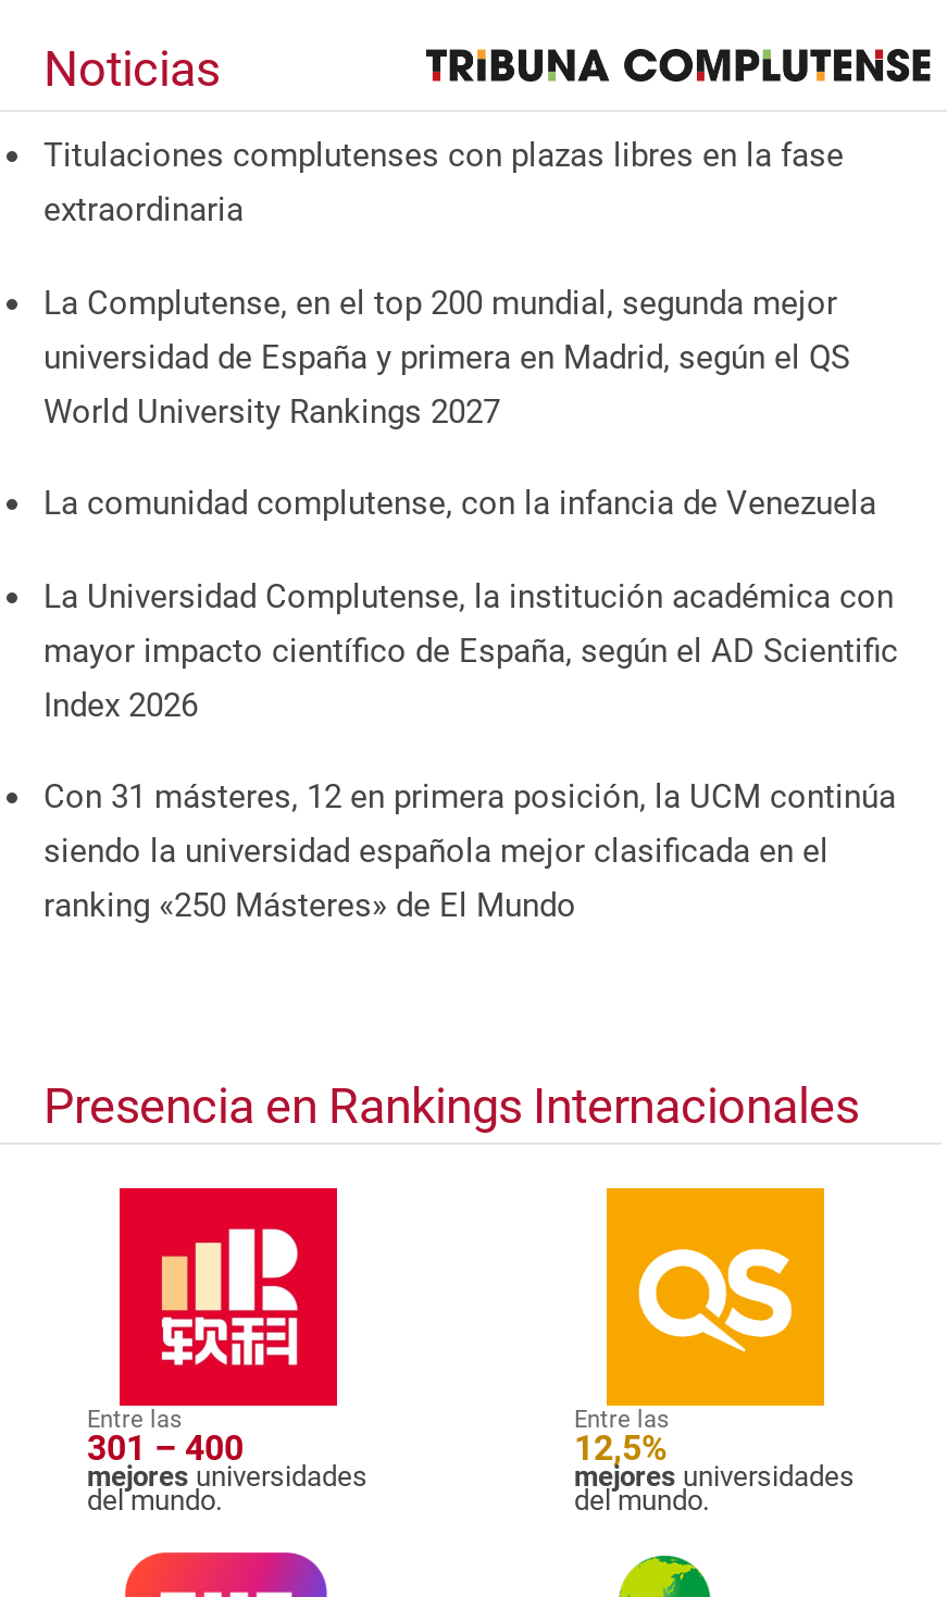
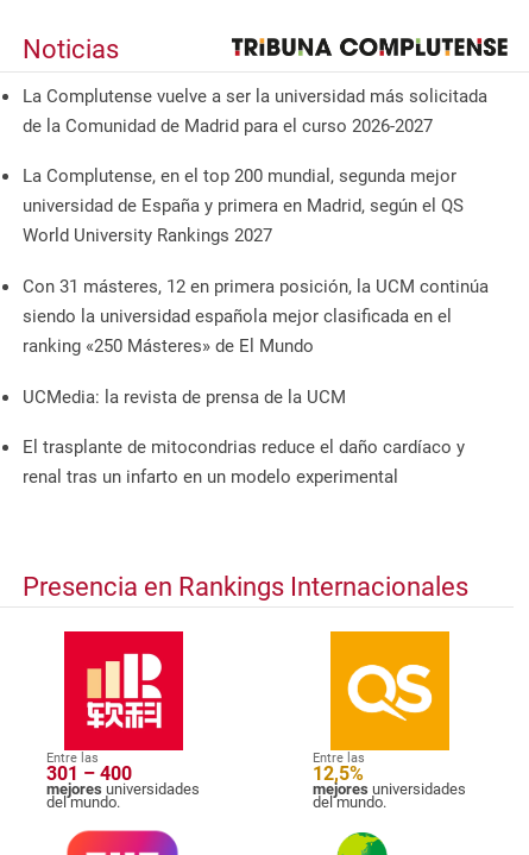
[43,135,844,229] Titulaciones complutenses con plazas libres en la fase | extraordinaria -> [23,85,487,137] La Complutense vuelve a ser la universidad más solicitada | de la Comunidad de Madrid para el curso 2026-2027
[43,484,898,724] La comunidad complutense, con la infancia de Venezuela | La Universidad Complutense, la institución académica con | mayor impacto científico de España, según el AD Scientific | Index 2026 -> none
moved [43,778,896,926] -> [23,276,489,357]: Con 31 másteres, 12 en primera posición, la UCM continúa | siendo la universidad española mejor clasificada en el | ranking «250 Másteres» de El Mundo
none -> [23,386,465,488] UCMedia: la revista de prensa de la UCM | El trasplante de mitocondrias reduce el daño cardíaco y | renal tras un infarto en un modelo experimental

